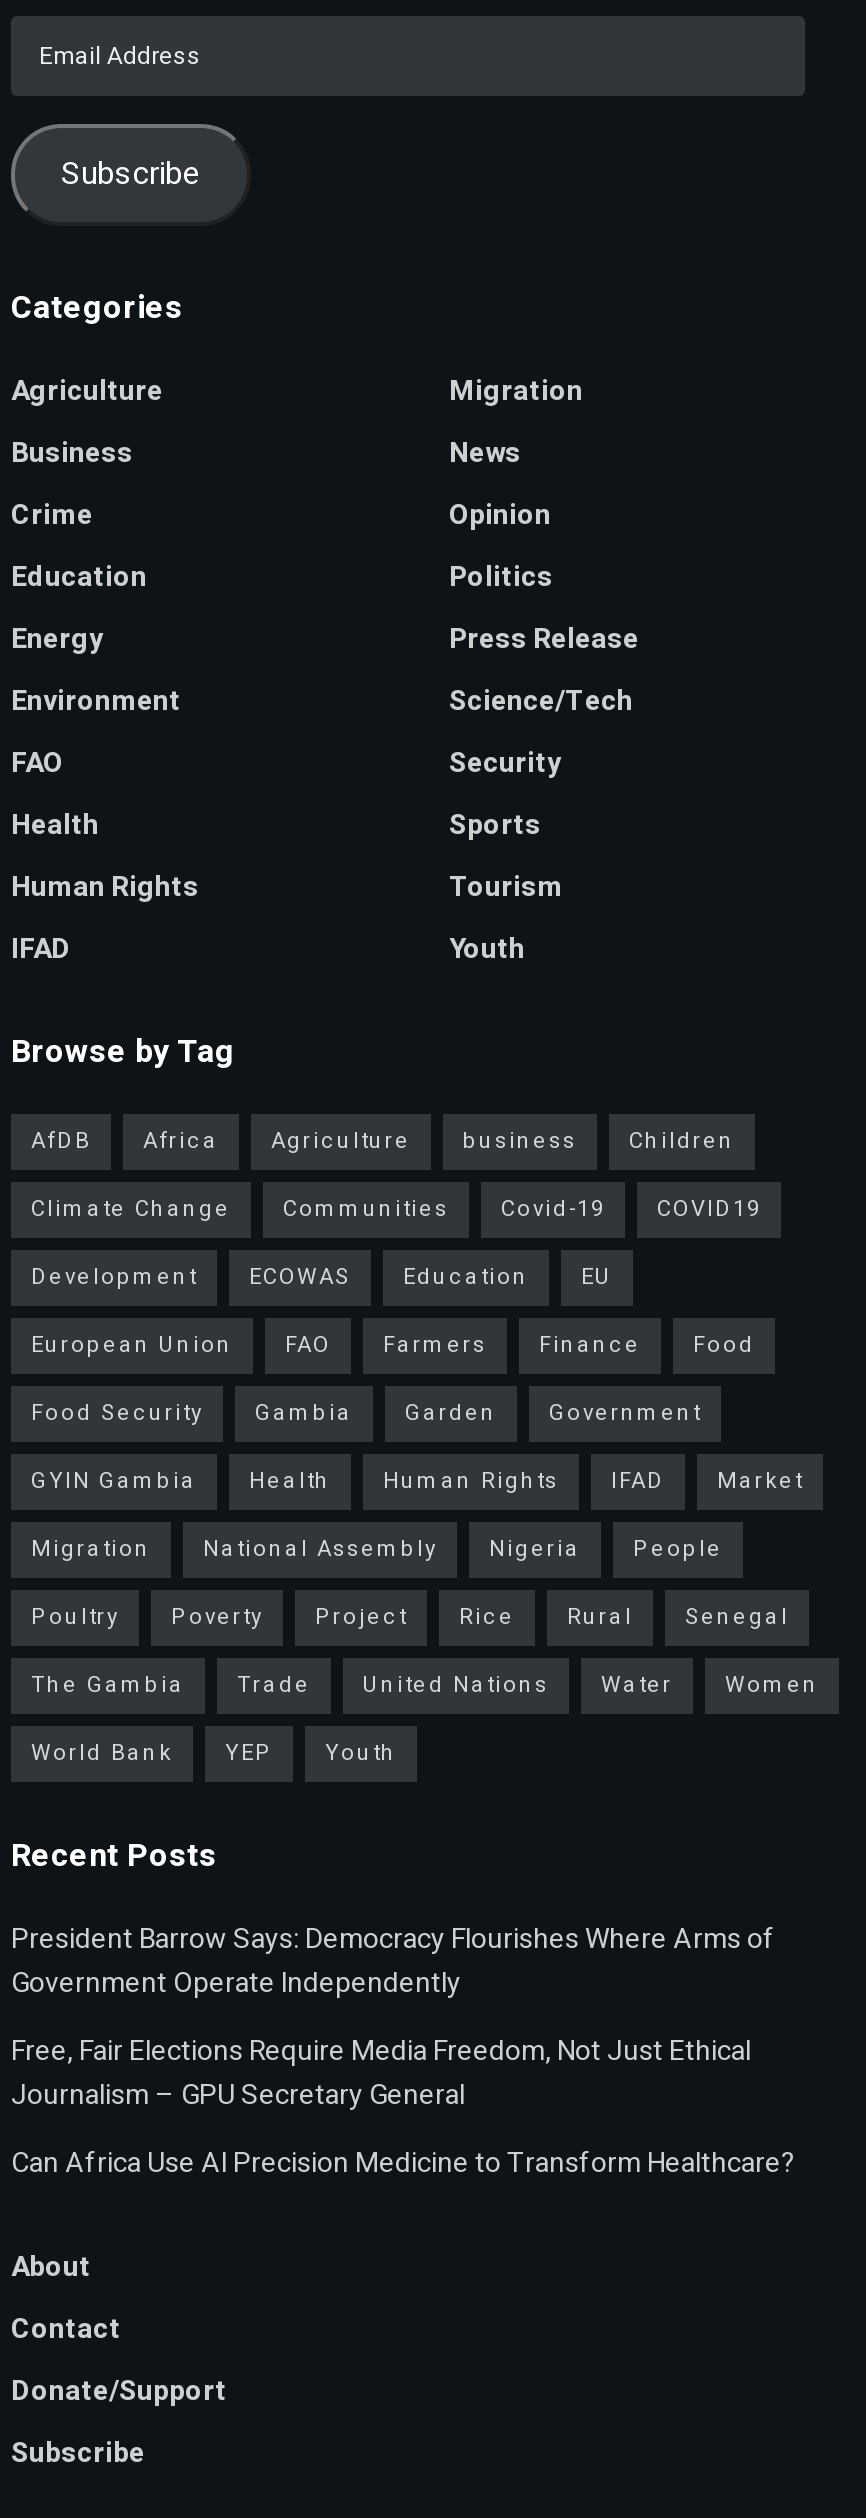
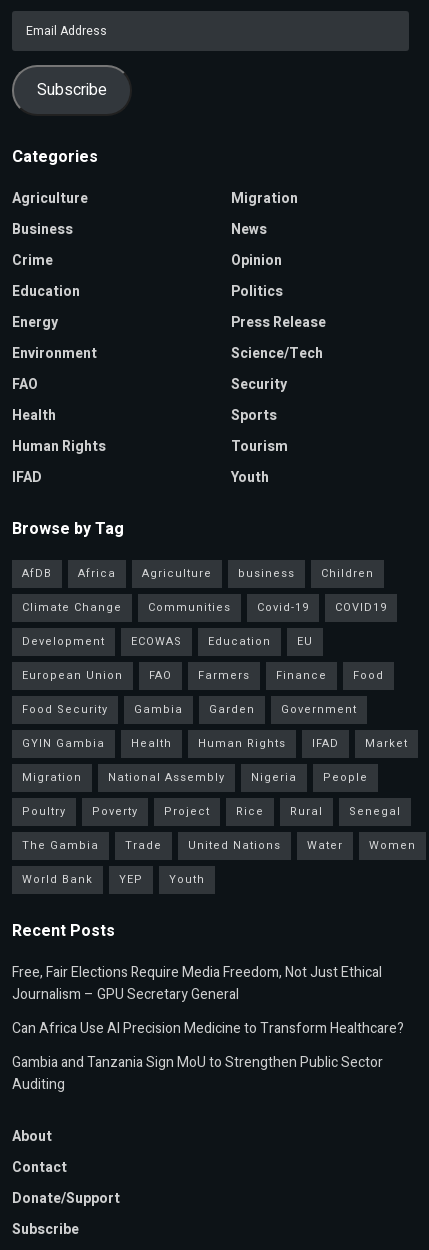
[11,1917,775,2003] President Barrow Says: Democracy Flourishes Where Arms of | Government Operate Independently -> none
moved [11,2029,795,2183] -> [12,961,404,1038]: Free, Fair Elections Require Media Freedom, Not Just Ethical | Journalism – GPU Secretary General | Can Africa Use AI Precision Medicine to Transform Healthcare?
none -> [12,1051,383,1094] Gambia and Tanzania Sign MoU to Strengthen Public Sector | Auditing

